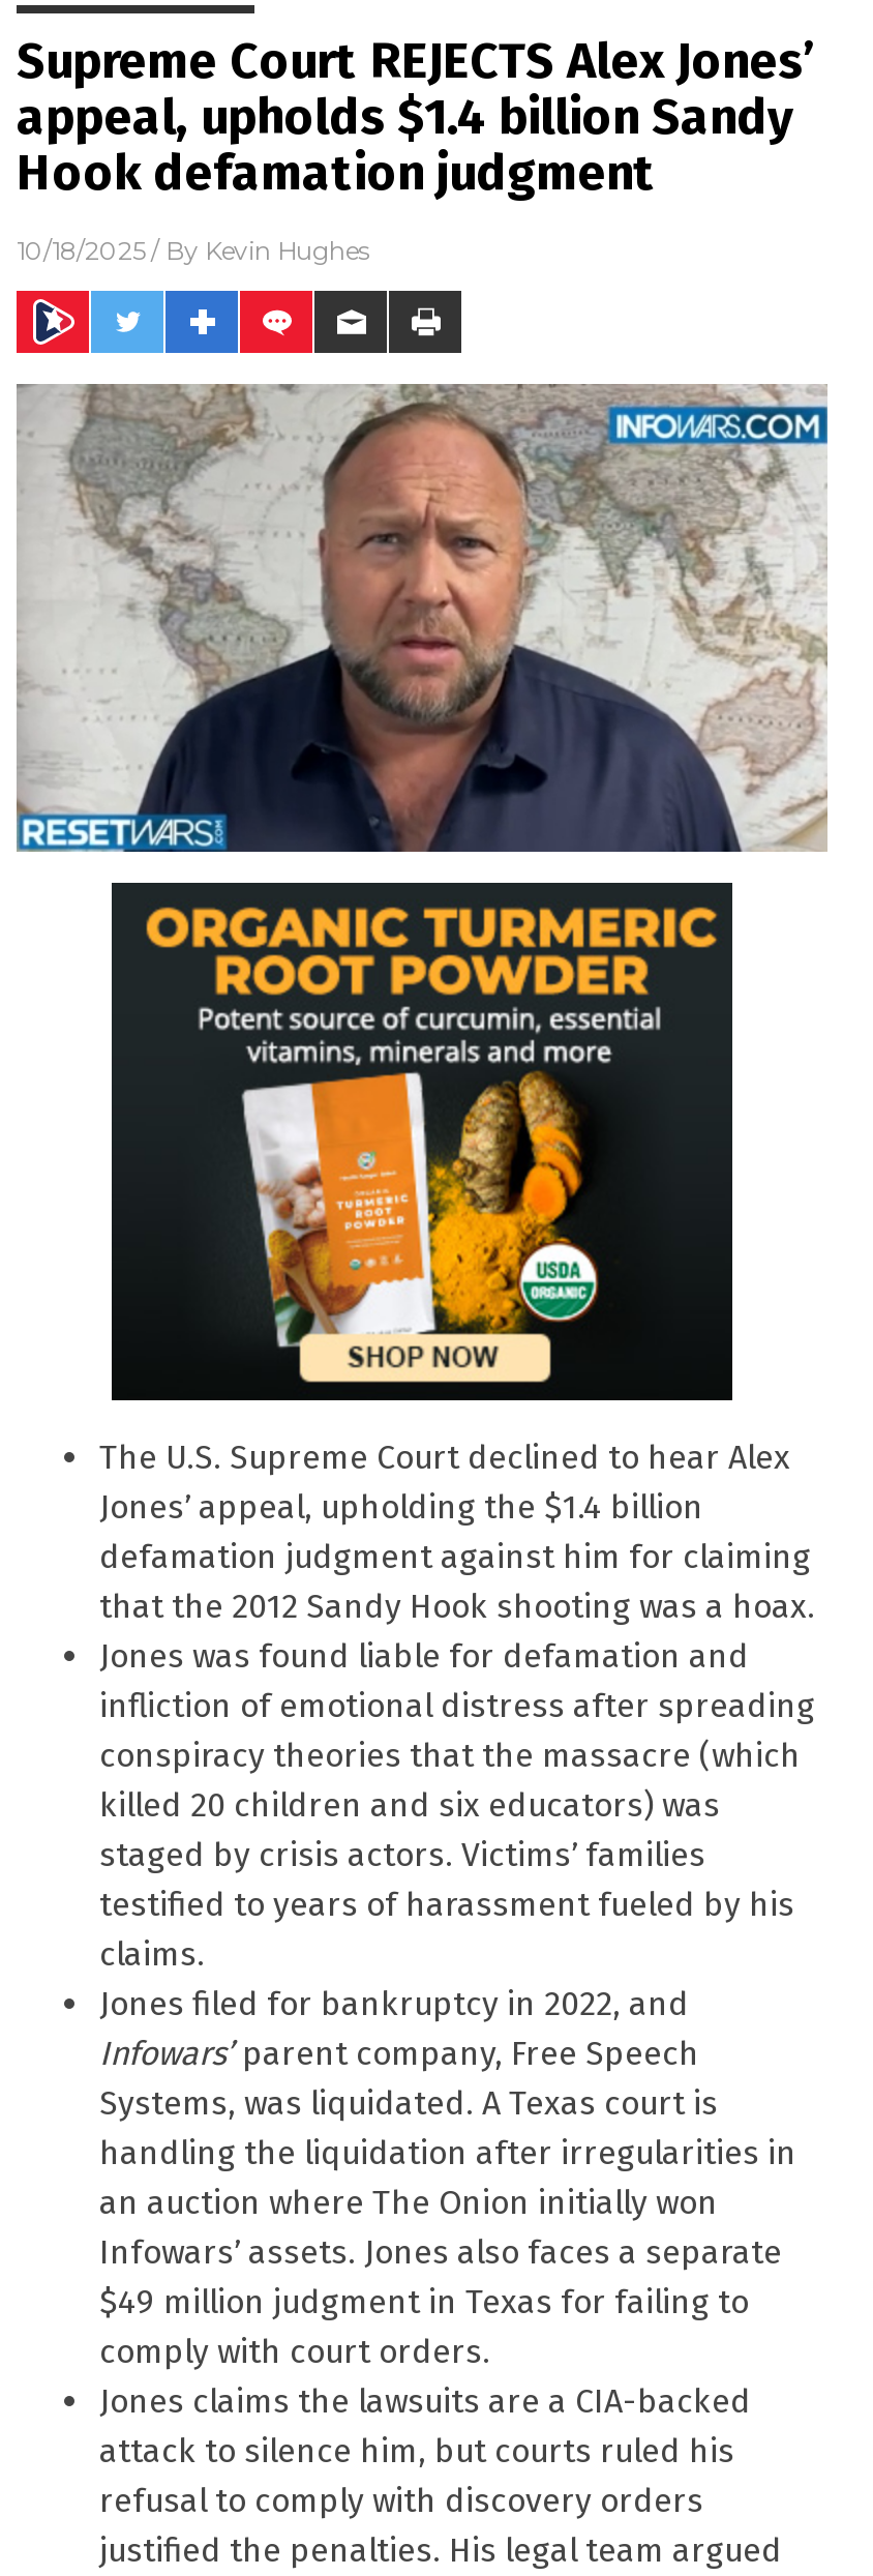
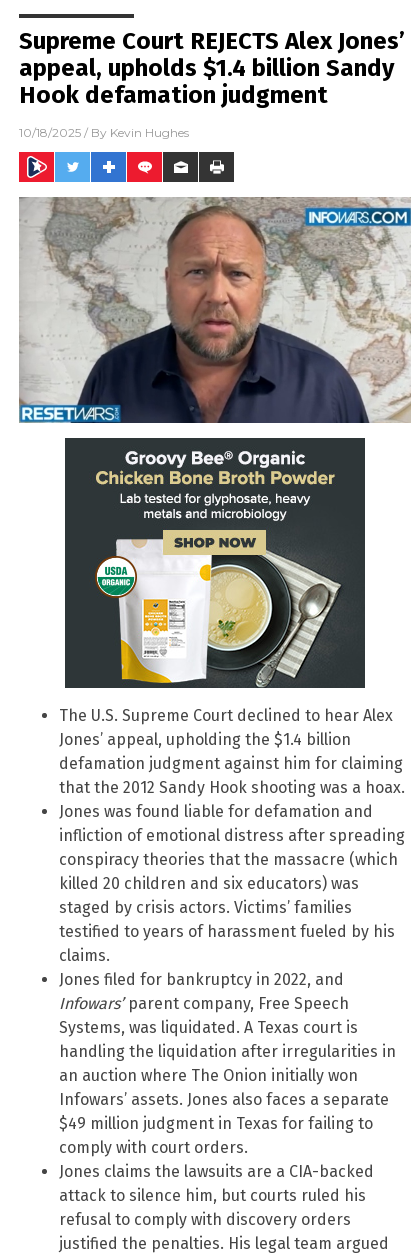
[114,906,730,1400] [image] -> [65,450,365,688] [image]

